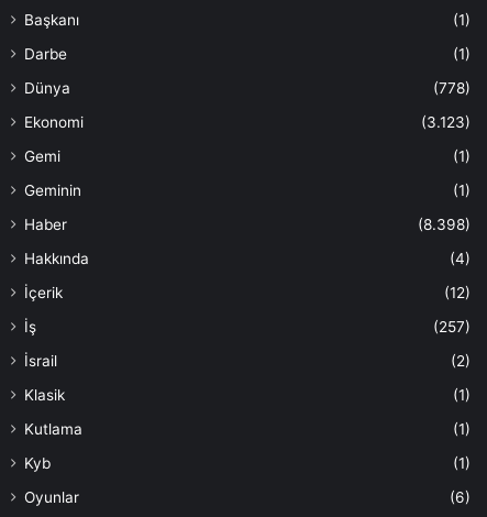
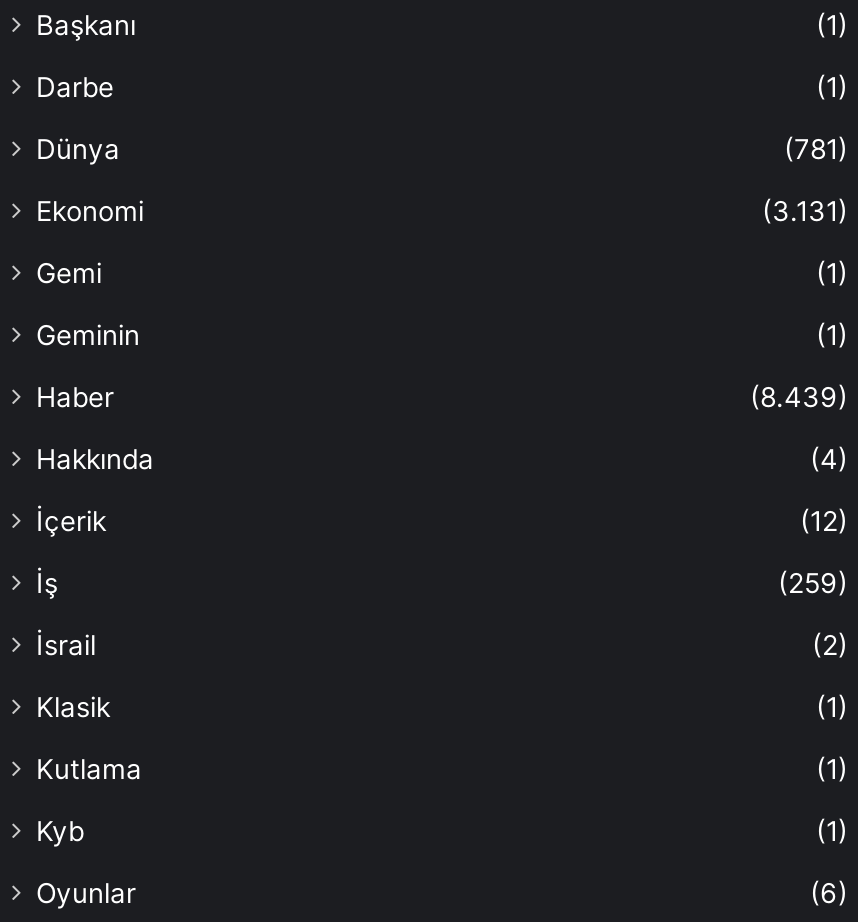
[433,79,471,97] (778) -> [784,133,848,165] (781)
[421,113,471,131] (3.123) -> [762,195,848,227] (3.131)
[418,216,471,233] (8.398) -> [750,381,848,413] (8.439)
[433,318,471,336] (257) -> [778,567,848,599] (259)

